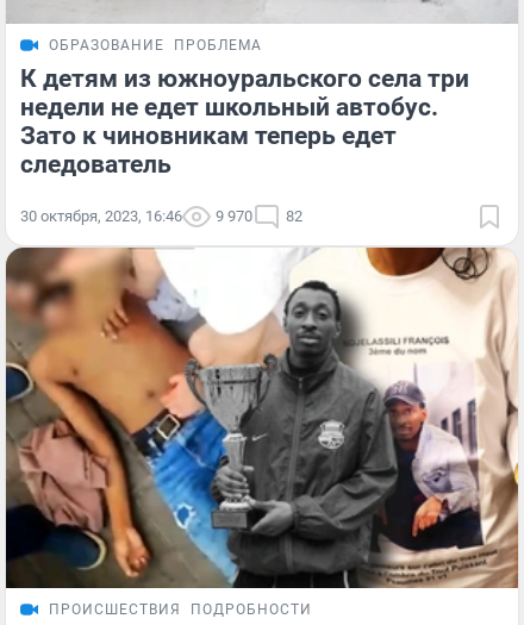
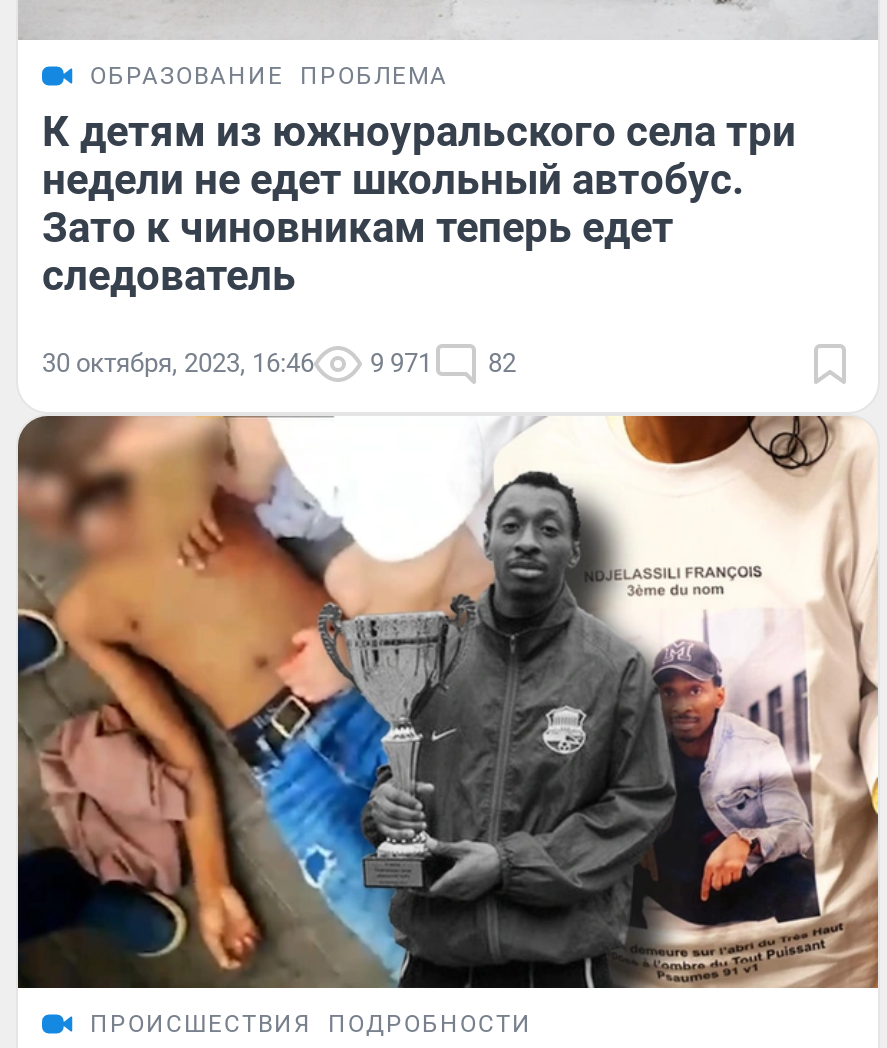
[20,207,302,225] 30 октября, 2023, 16:46 9 970 82 -> [42,347,516,377] 30 октября, 2023, 16:46 9 971 82

